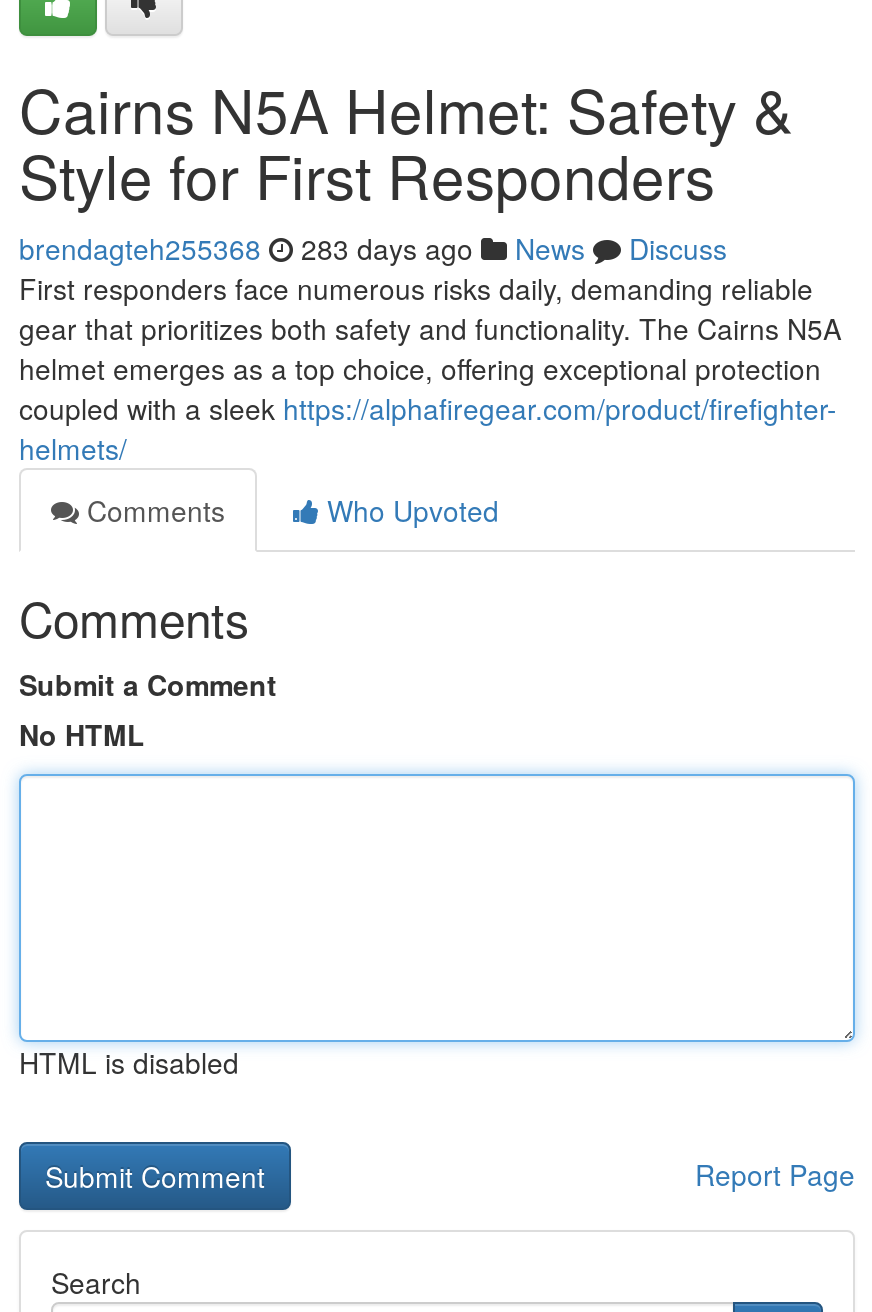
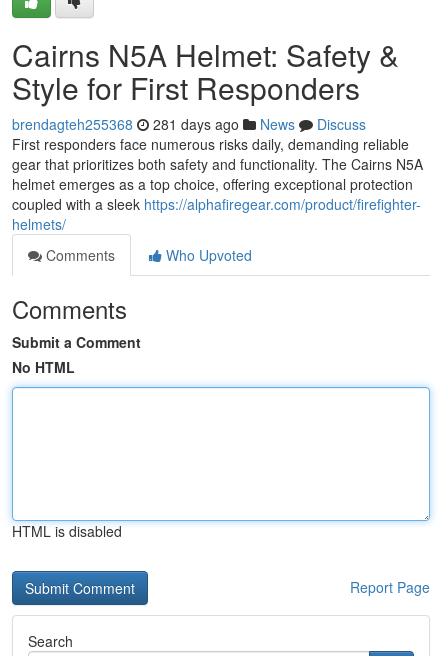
[19,228,727,268] brendagteh255368 283 days ago News Discuss -> [12,114,366,134] brendagteh255368 281 days ago News Discuss

